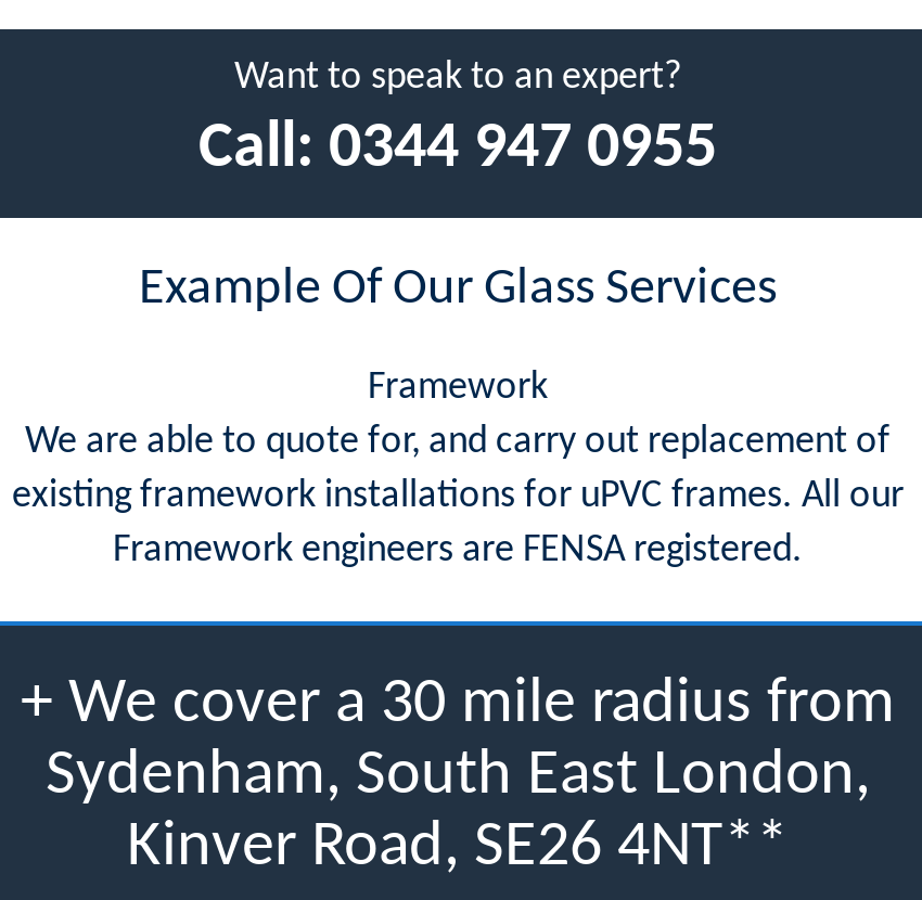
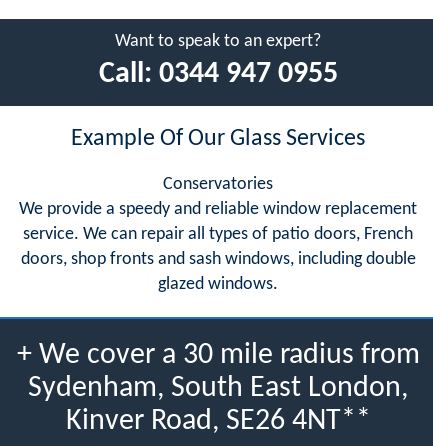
[12,367,904,570] Framework | We are able to quote for, and carry out replacement of | existing framework installations for uPVC frames. All our | Framework engineers are FENSA registered. -> [19,174,417,293] Conservatories | We provide a speedy and reliable window replacement | service. We can repair all types of patio doors, French | doors, shop fronts and sash windows, including double | glazed windows.

